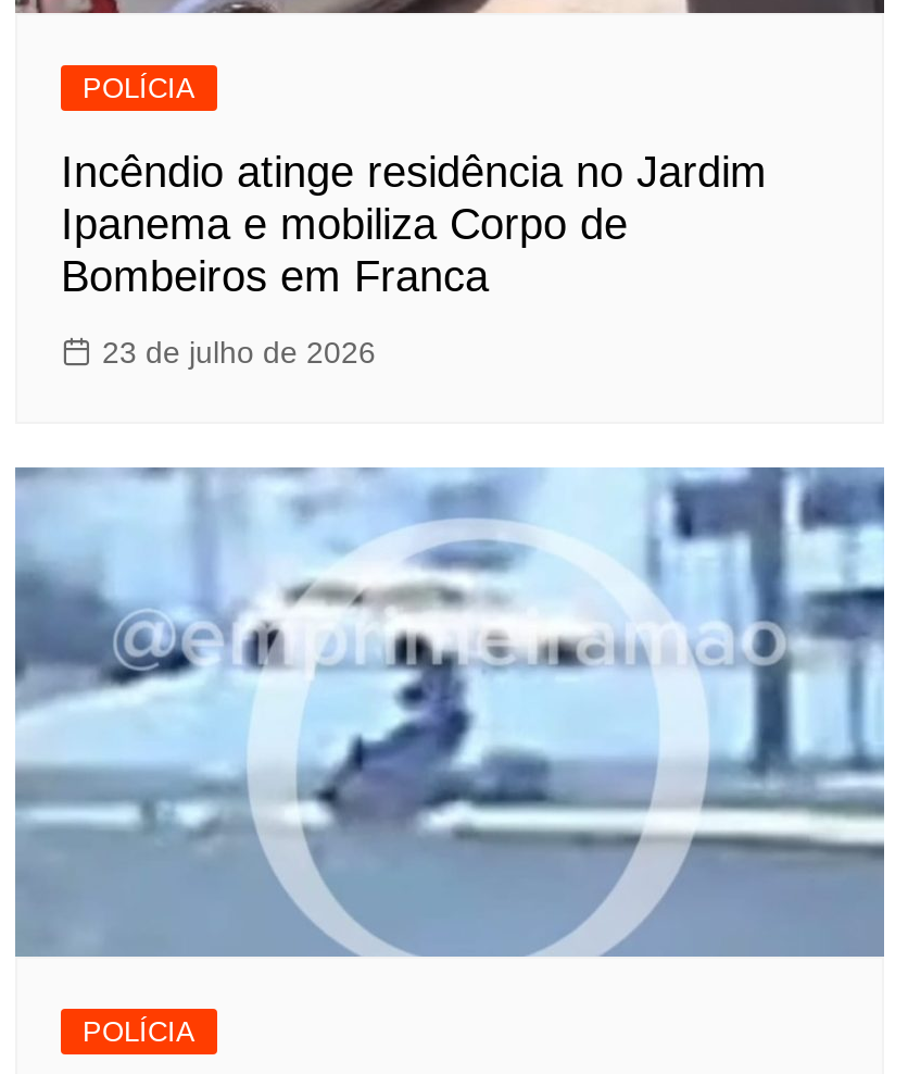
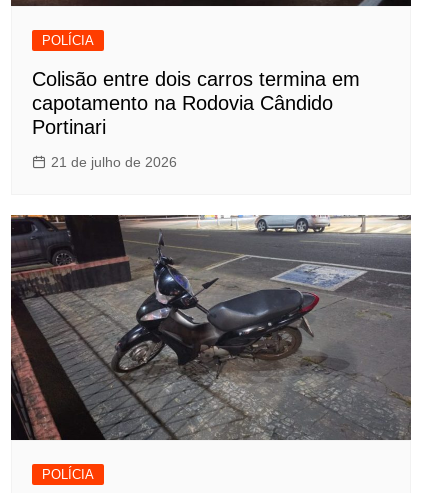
[61,149,767,301] Incêndio atinge residência no Jardim | Ipanema e mobiliza Corpo de | Bombeiros em Franca -> [32,68,360,138] Colisão entre dois carros termina em | capotamento na Rodovia Cândido | Portinari
[102,336,376,371] 23 de julho de 2026 -> [51,154,177,170] 21 de julho de 2026
[13,465,886,959] [image] -> [10,214,412,441] [image]

